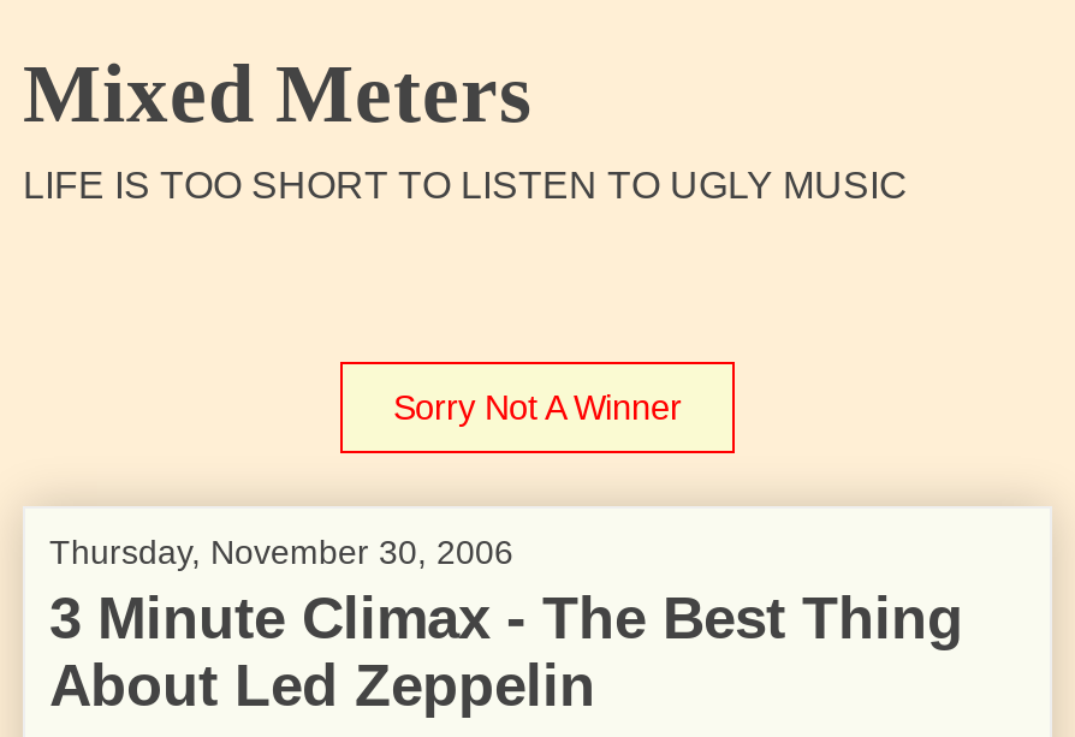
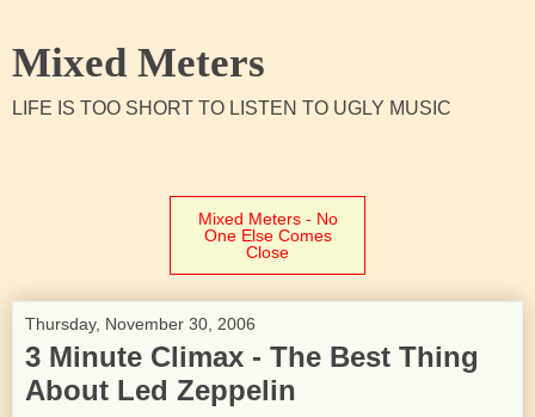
[393,388,682,427] Sorry Not A Winner -> [198,209,337,262] Mixed Meters - No | One Else Comes | Close

